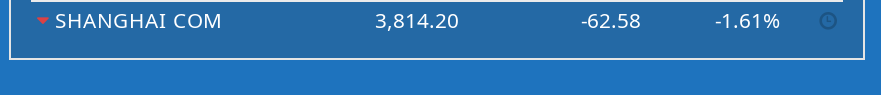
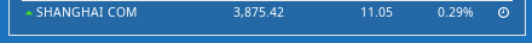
[375,6,459,34] 3,814.20 -> [233,4,284,20] 3,875.42
[581,6,641,34] -62.58 -> [360,4,393,20] 11.05
[715,6,781,34] -1.61% -> [438,4,474,20] 0.29%

